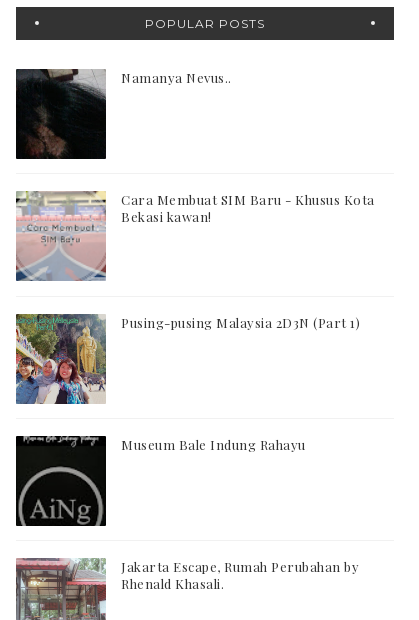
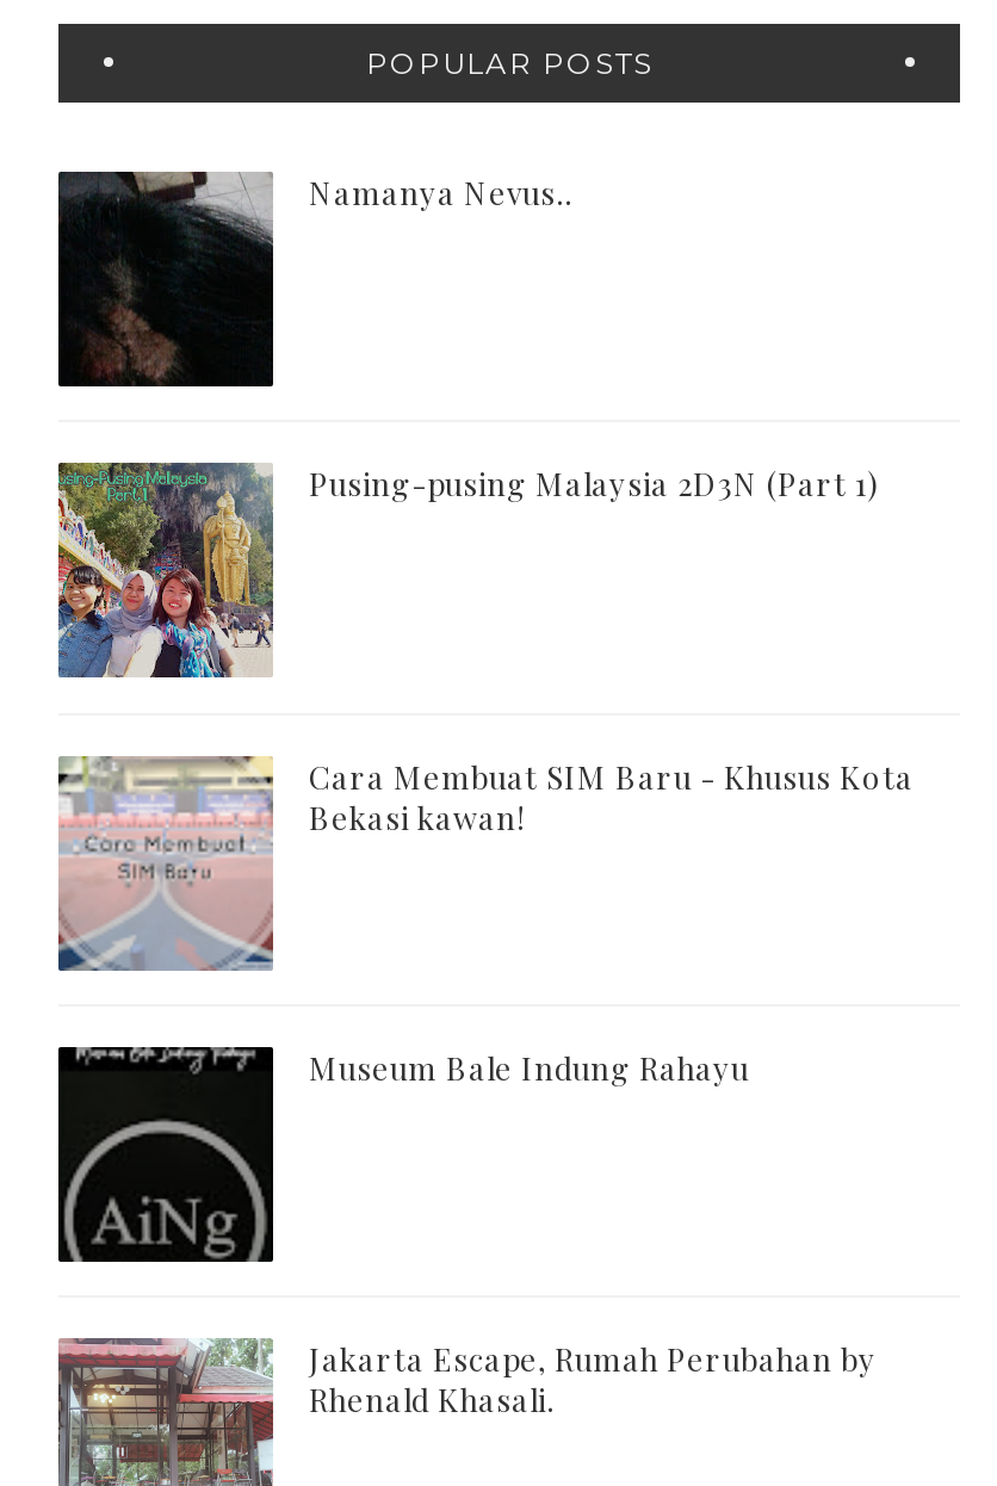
moved [14,190,374,284] -> [54,751,914,976]: [image] | Cara Membuat SIM Baru - Khusus Kota | Bekasi kawan!
moved [15,314,360,405] -> [56,463,879,680]: [image] | Pusing-pusing Malaysia 2D3N (Part 1)

